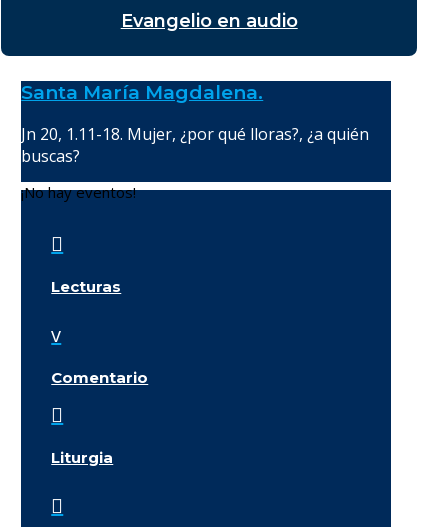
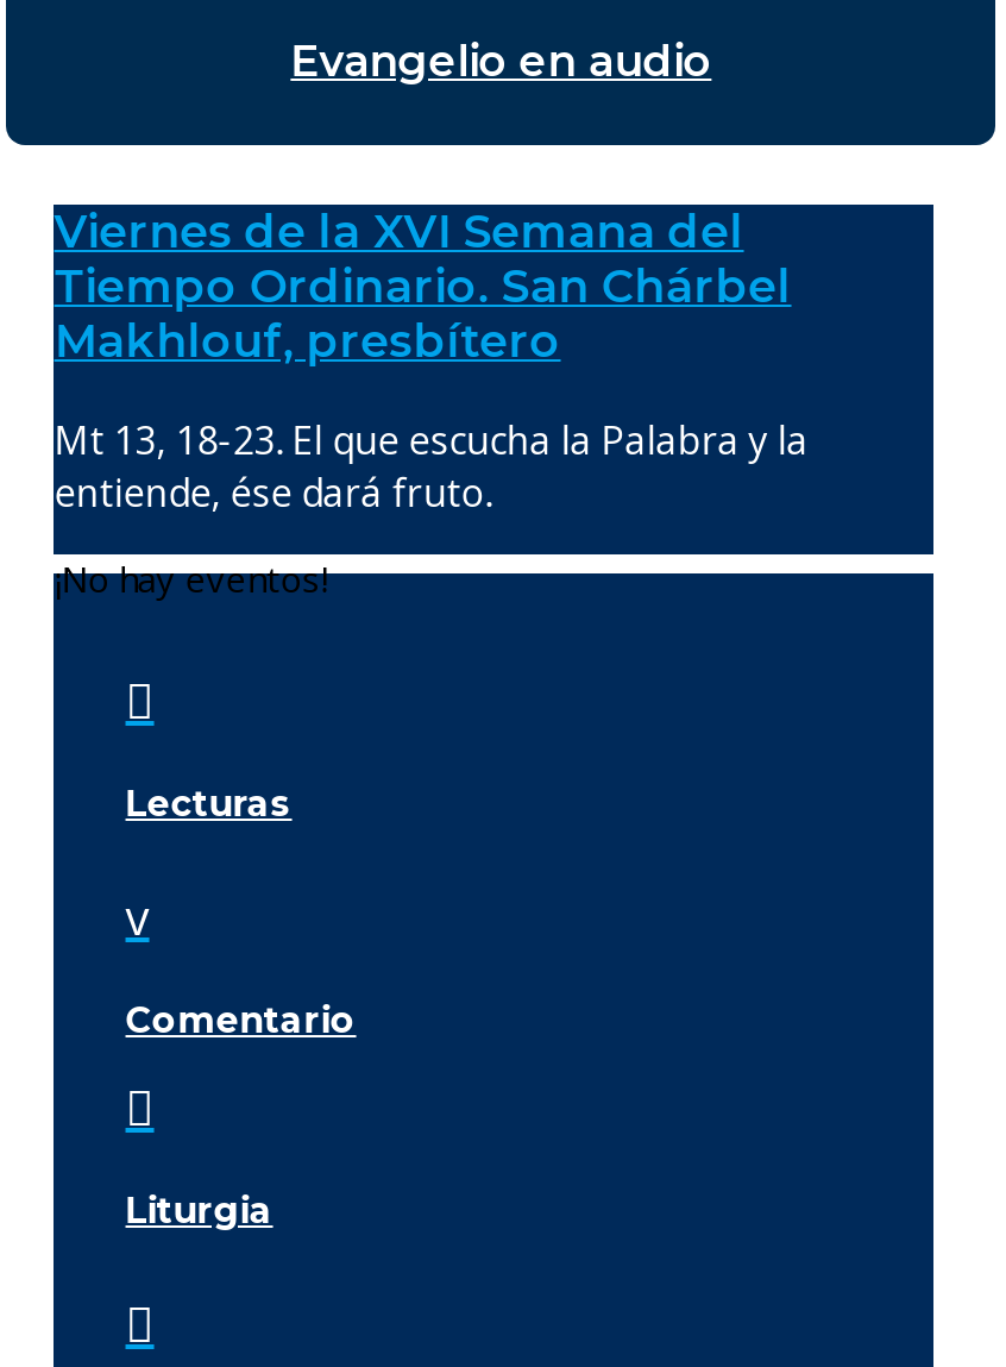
[21,81,263,104] Santa María Magdalena. -> [54,205,791,369] Viernes de la XVI Semana del | Tiempo Ordinario. San Chárbel | Makhlouf, presbítero
[21,123,369,167] Jn 20, 1.11-18. Mujer, ¿por qué lloras?, ¿a quién | buscas? -> [54,414,808,519] Mt 13, 18-23. El que escucha la Palabra y la | entiende, ése dará fruto.

